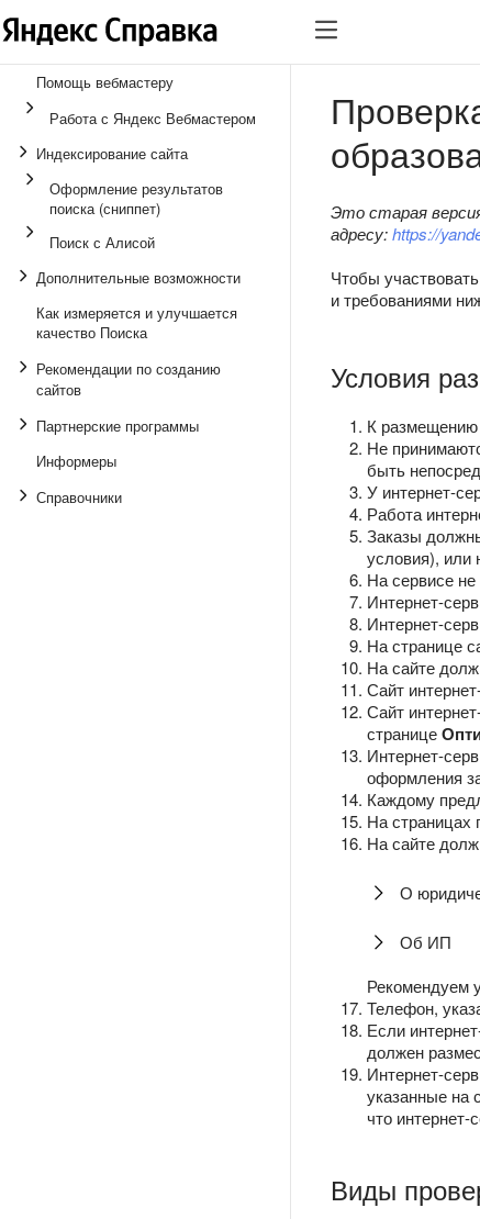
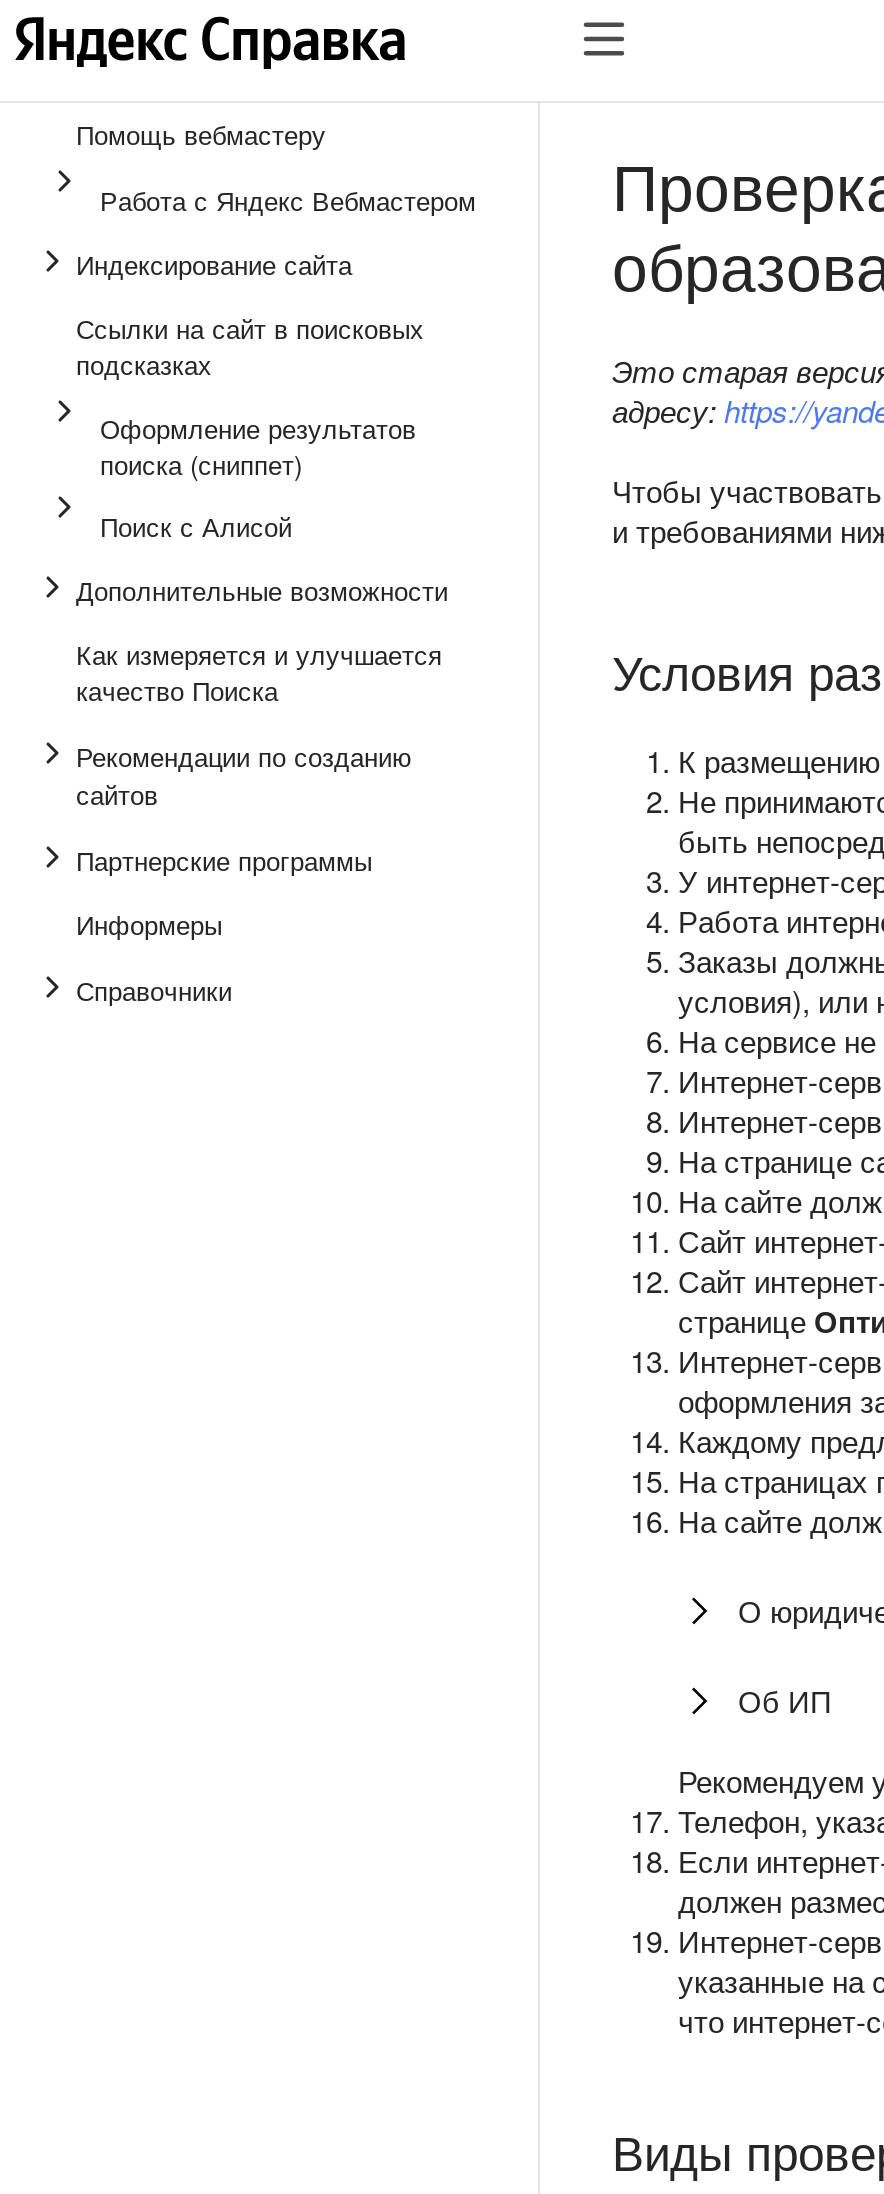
none -> [76,309,424,383] Ссылки на сайт в поисковых | подсказках
moved [36,178,241,507] -> [76,409,448,1009]: Оформление результатов | поиска (сниппет) | Поиск с Алисой | ... | Информеры | Справочники

